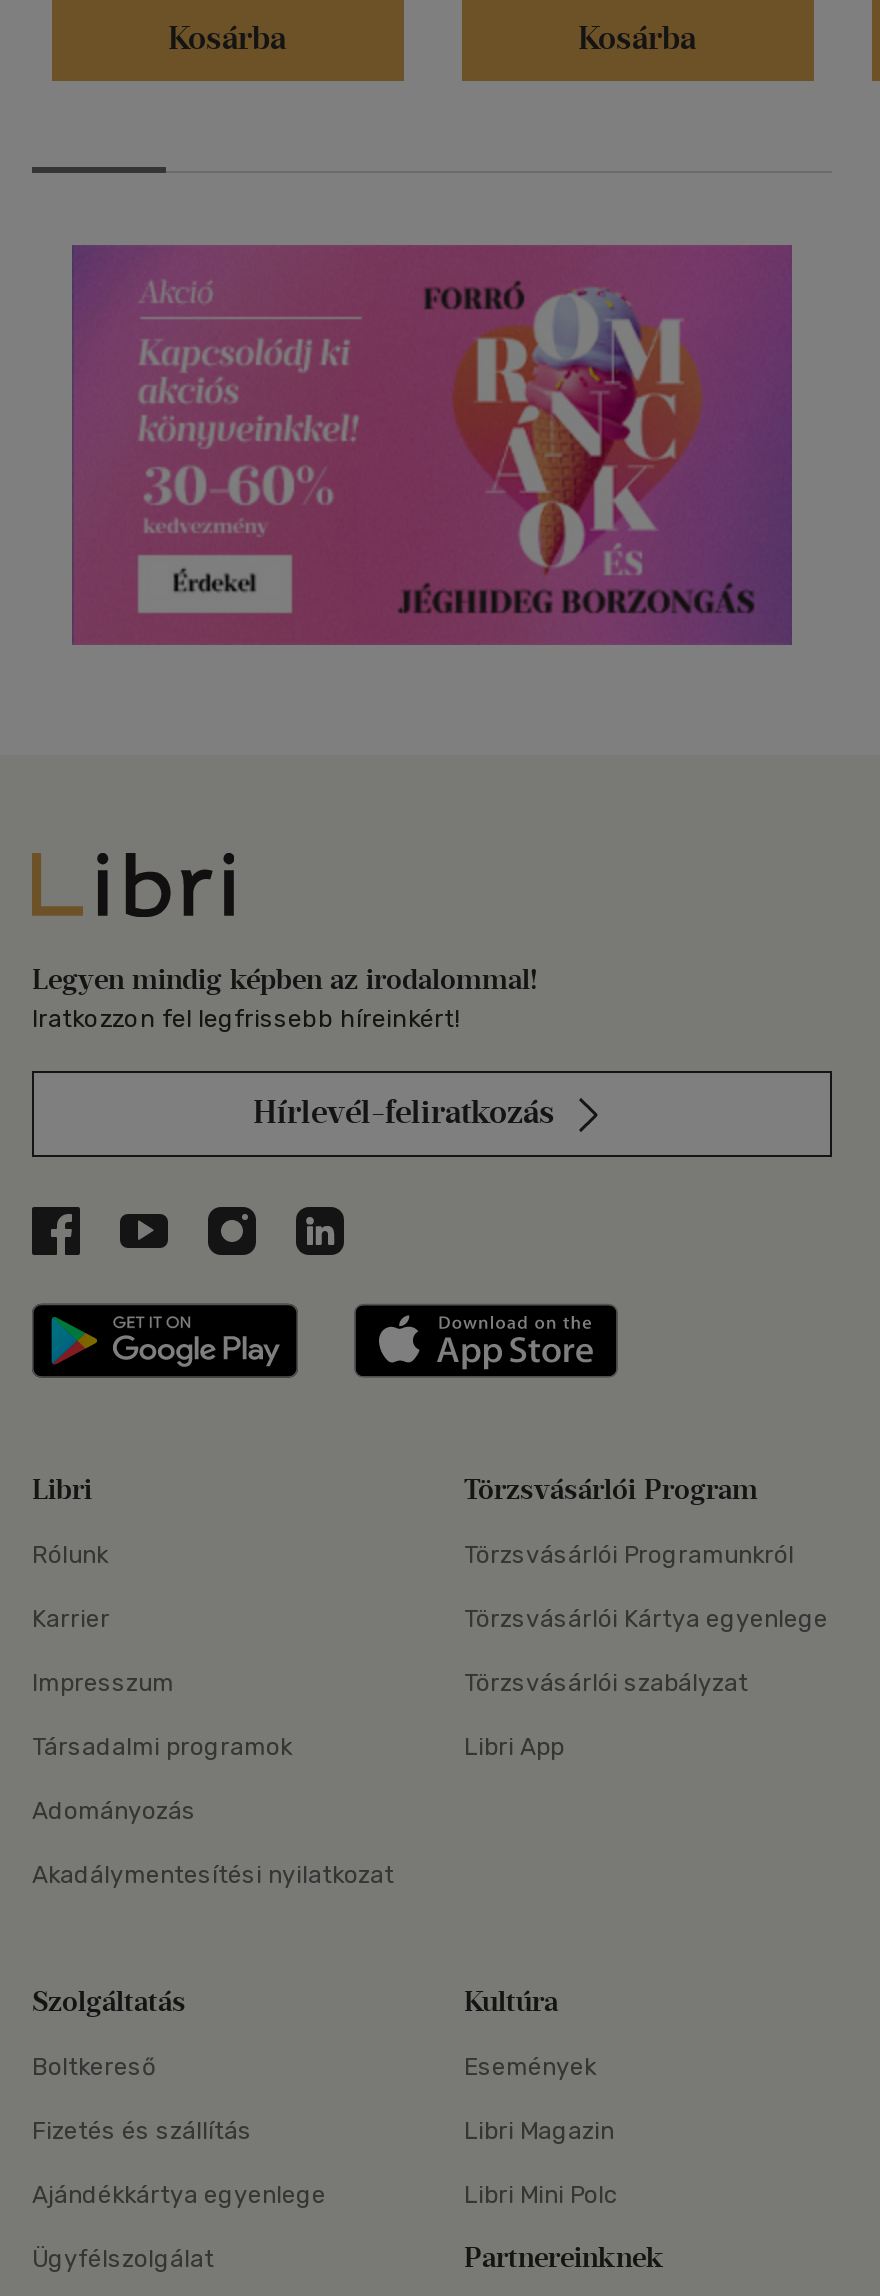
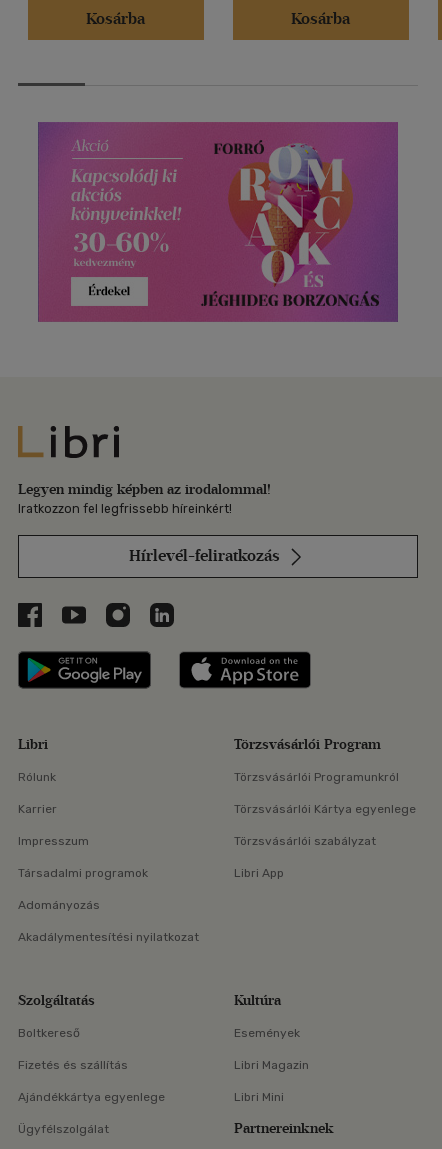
[464,2182,618,2210] Libri Mini Polc -> [234,1090,284,1104] Libri Mini

